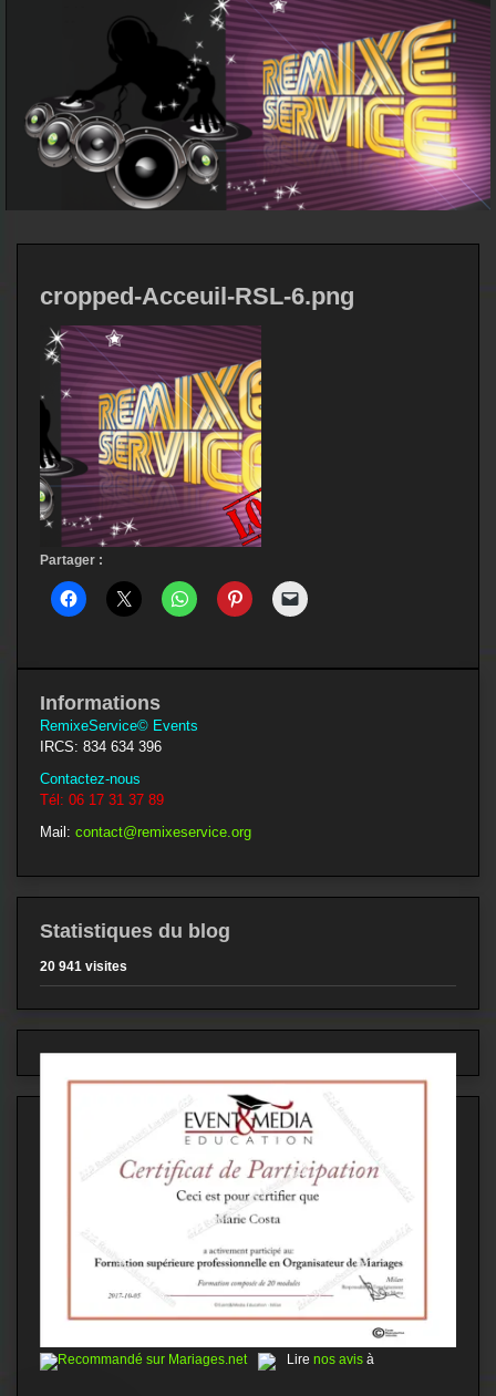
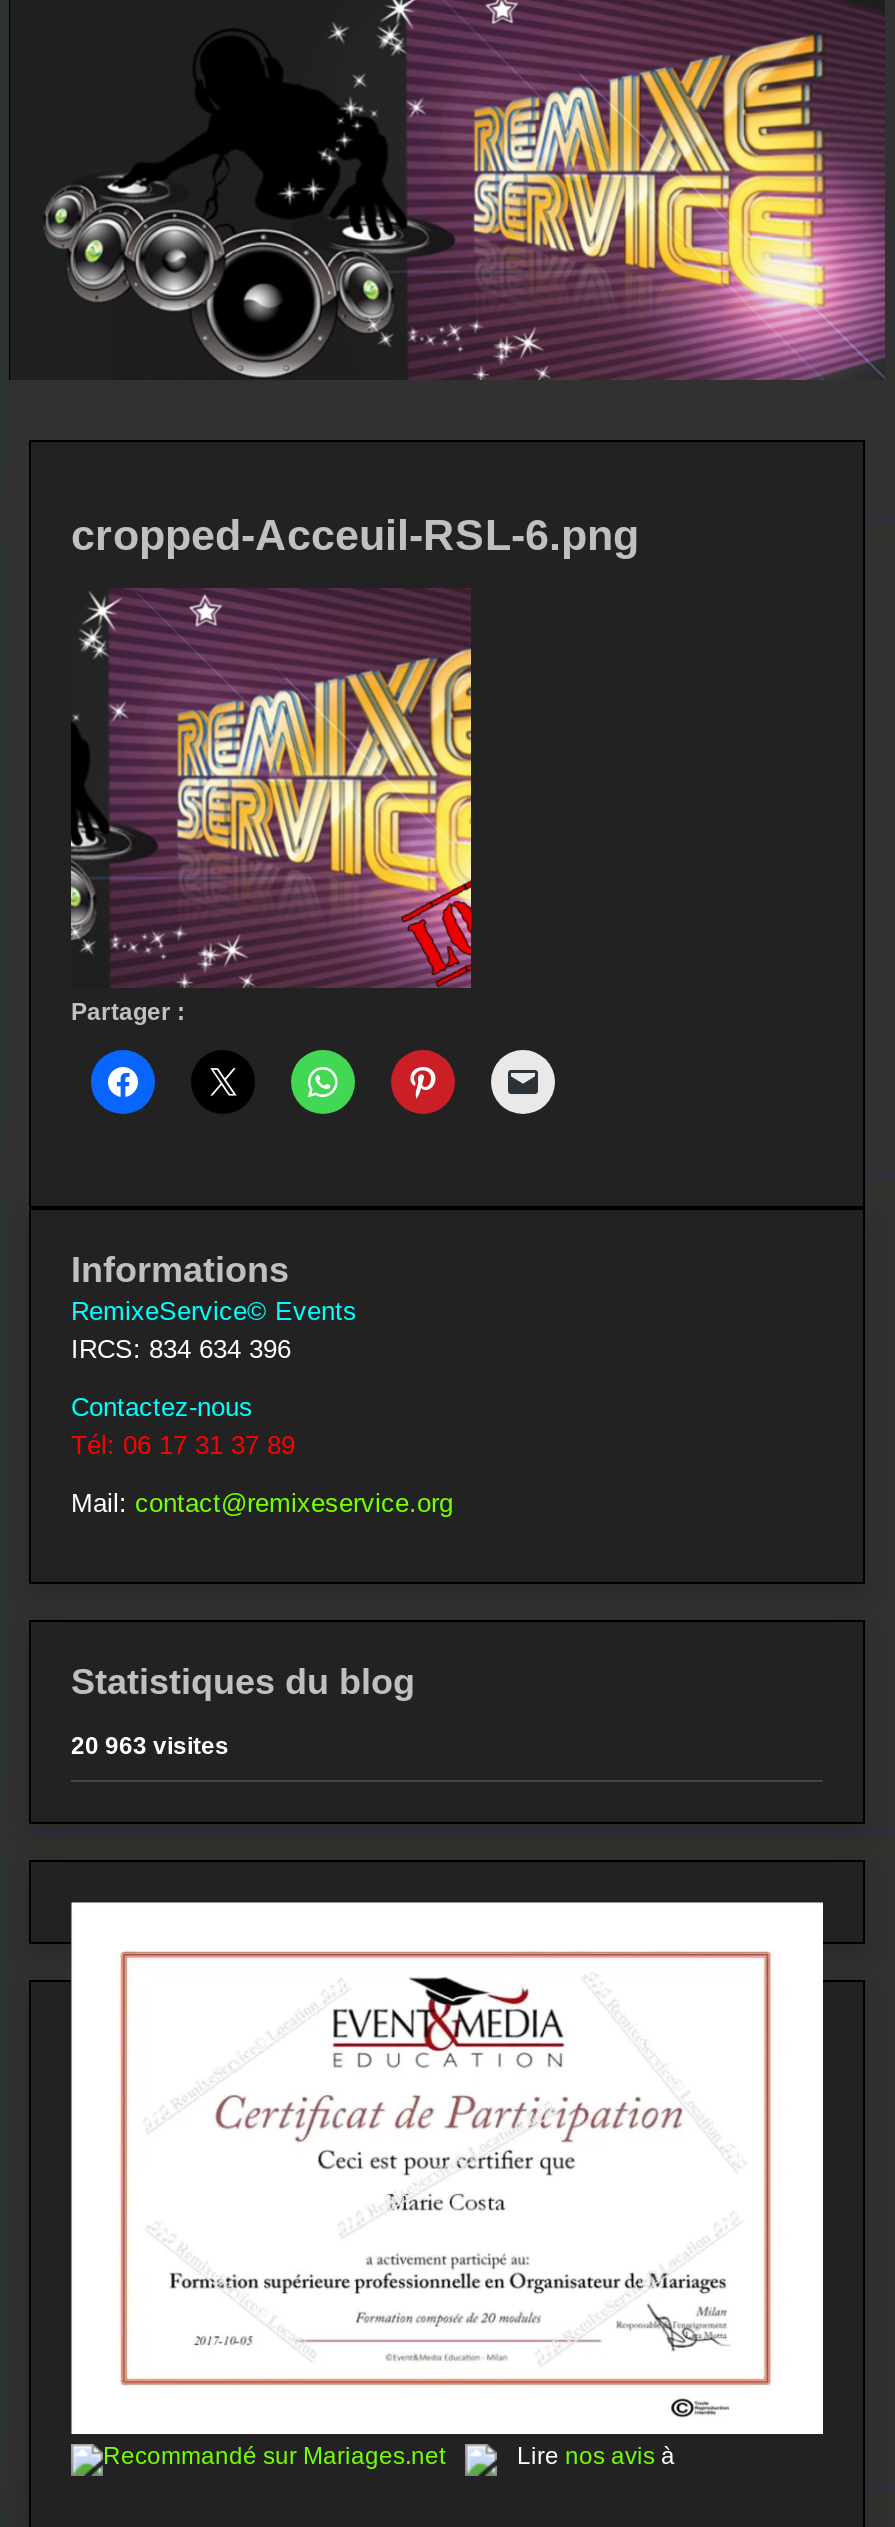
[40,959,127,974] 20 941 visites -> [71,1732,229,1760] 20 963 visites

